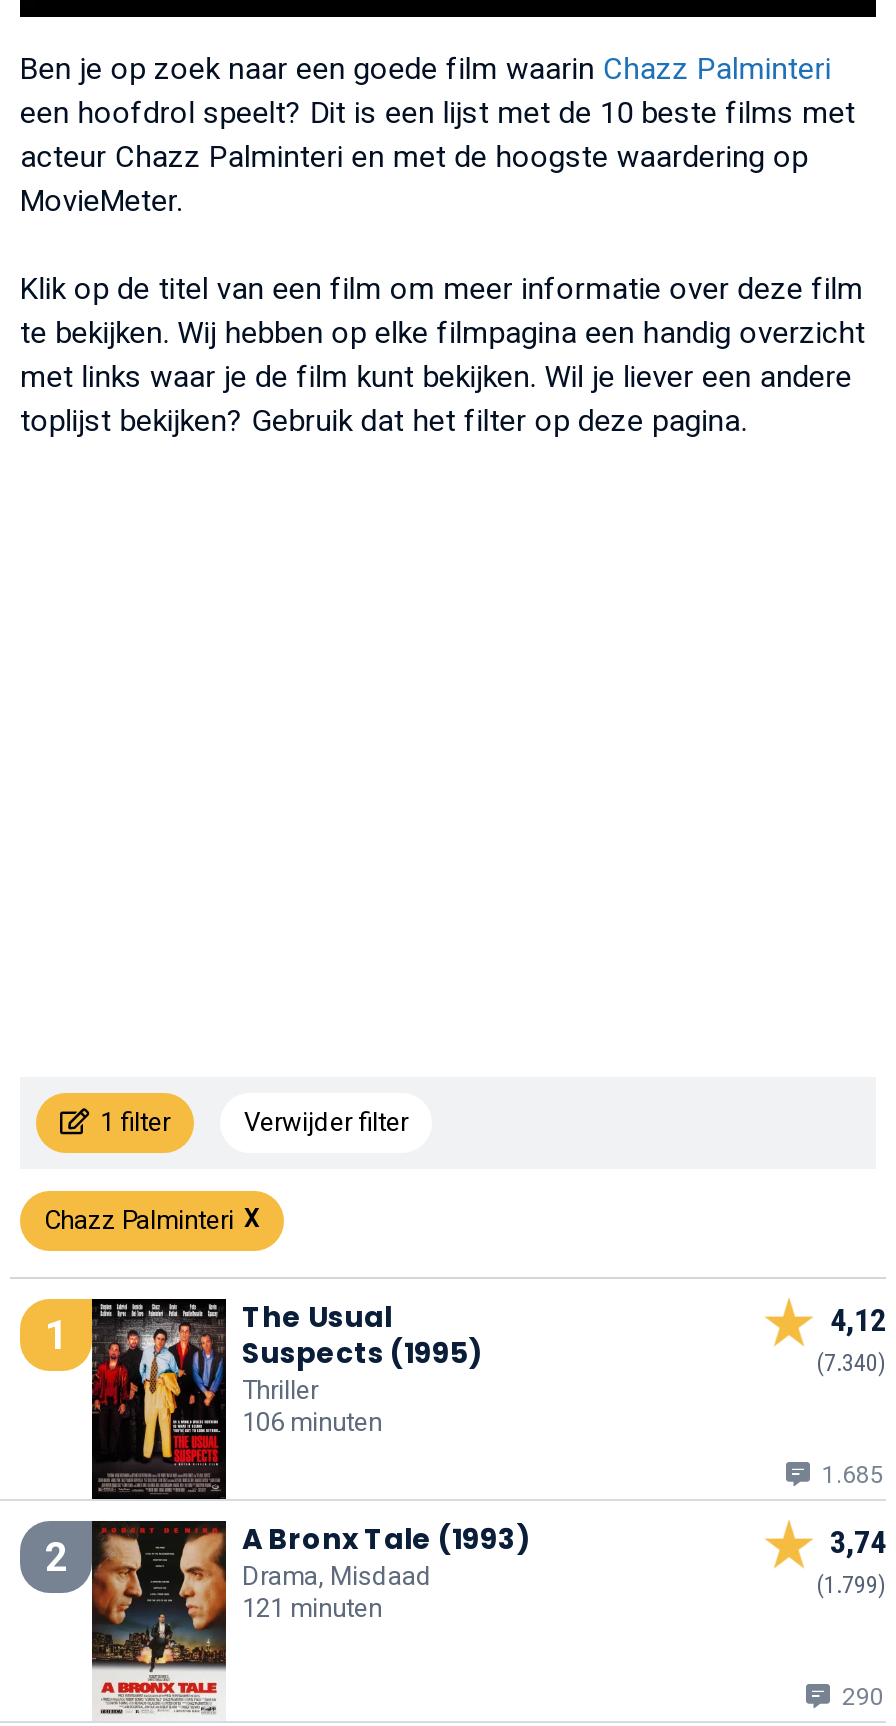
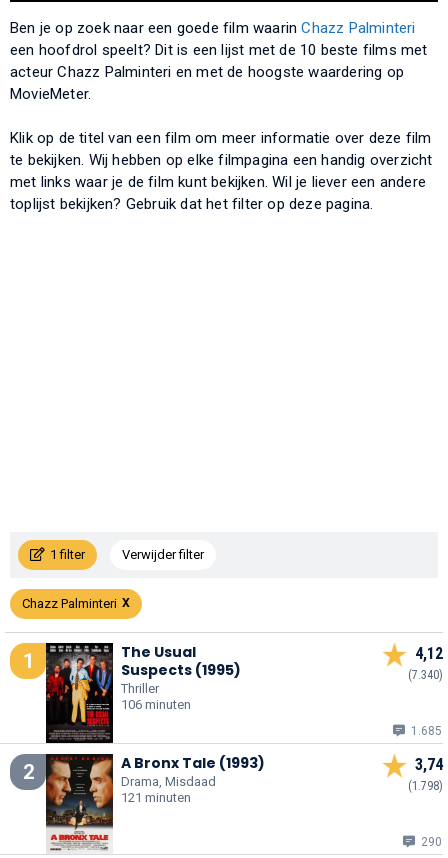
[816,1571,886,1599] (1.799) -> [408,779,443,793] (1.798)

